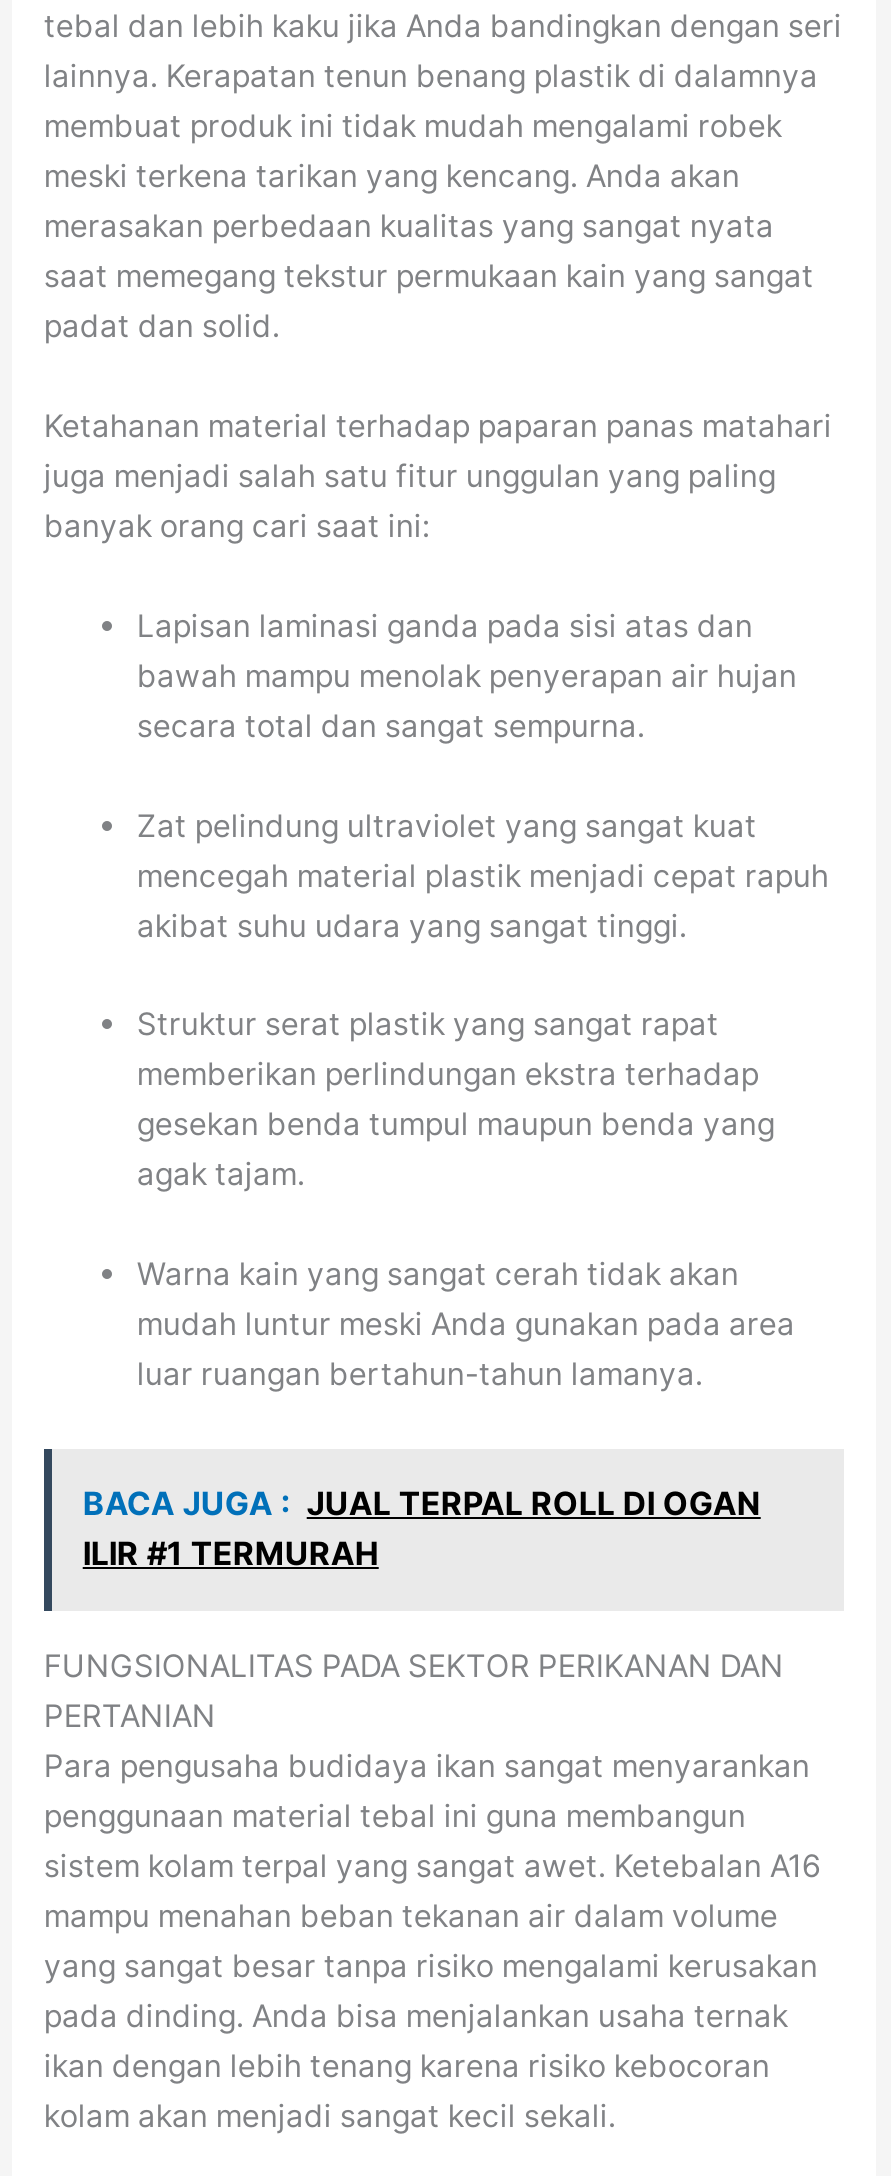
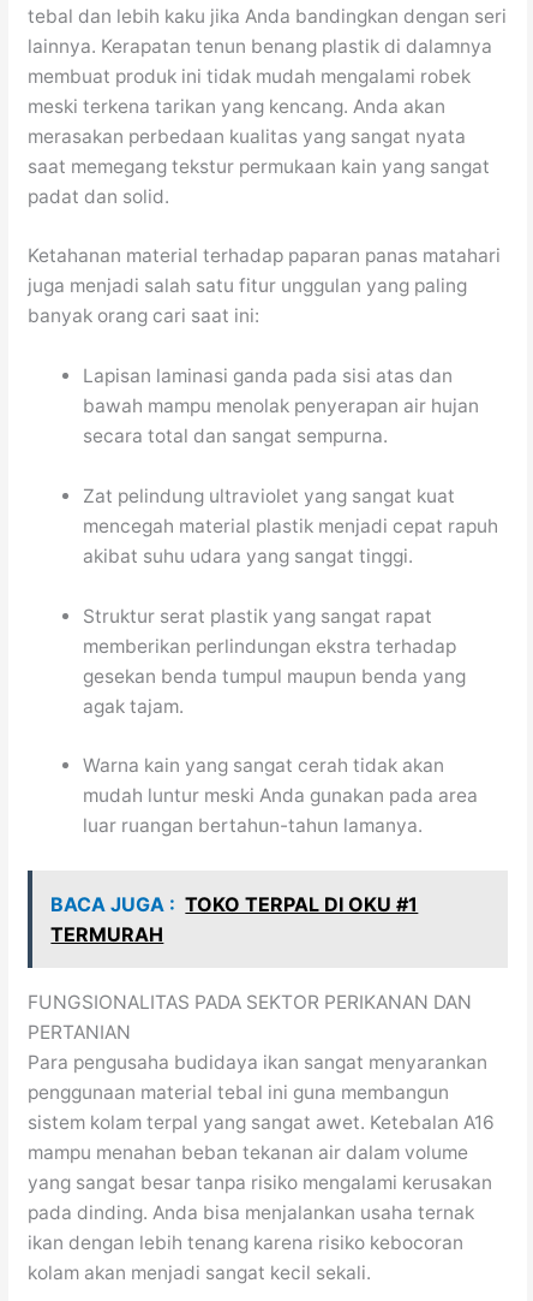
[83,1484,761,1574] BACA JUGA : JUAL TERPAL ROLL DI OGAN | ILIR #1 TERMURAH -> [51,892,418,946] BACA JUGA : TOKO TERPAL DI OKU #1 | TERMURAH

